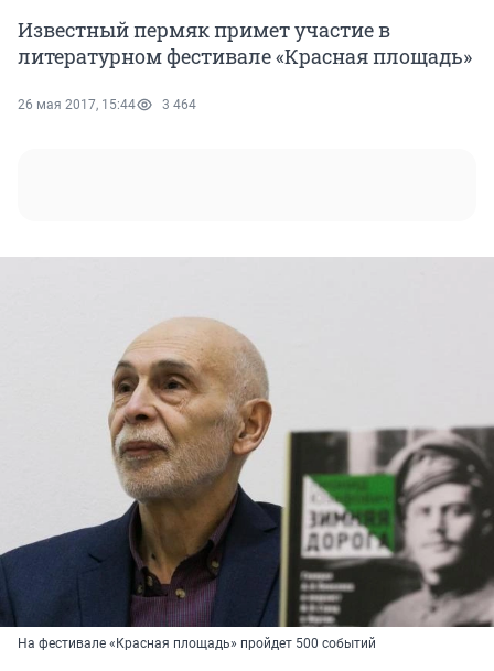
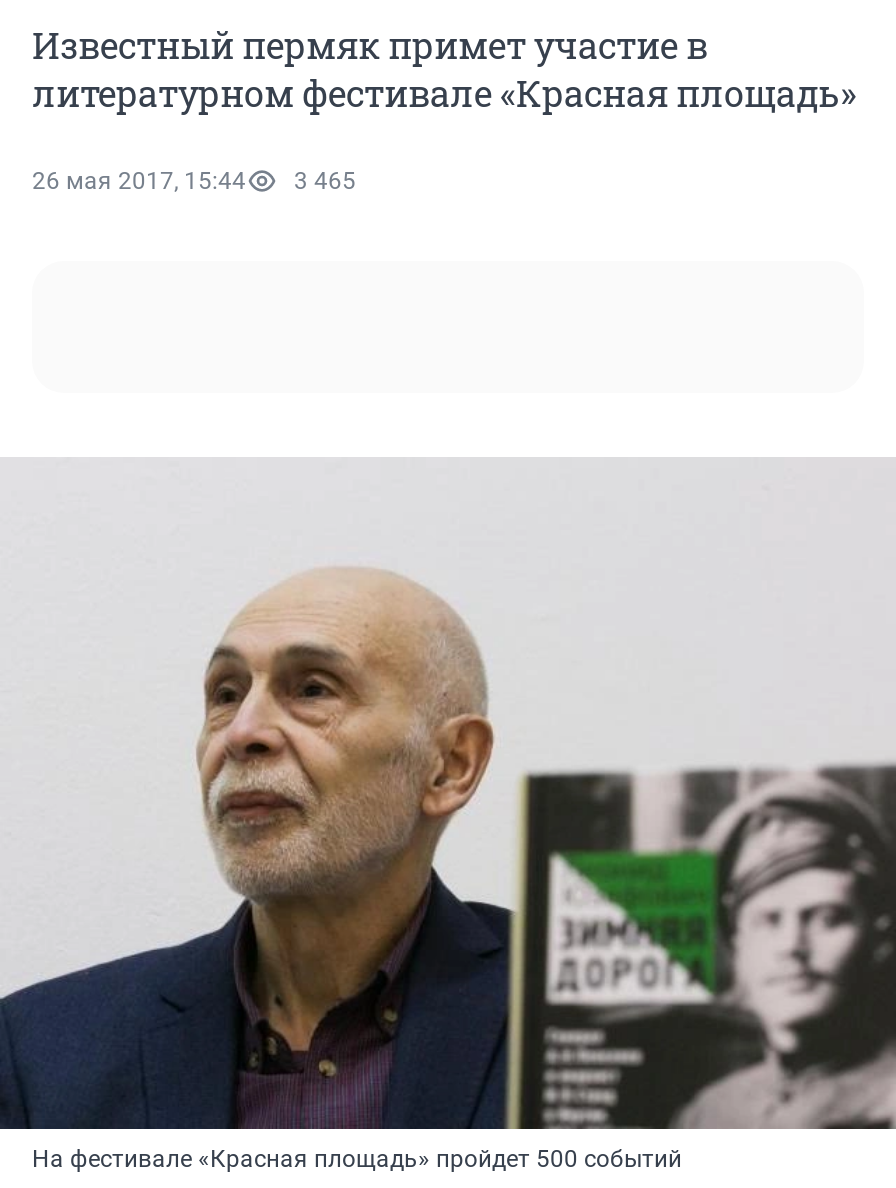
[18,97,196,112] 26 мая 2017, 15:44 3 464 -> [32,167,356,195] 26 мая 2017, 15:44 3 465

